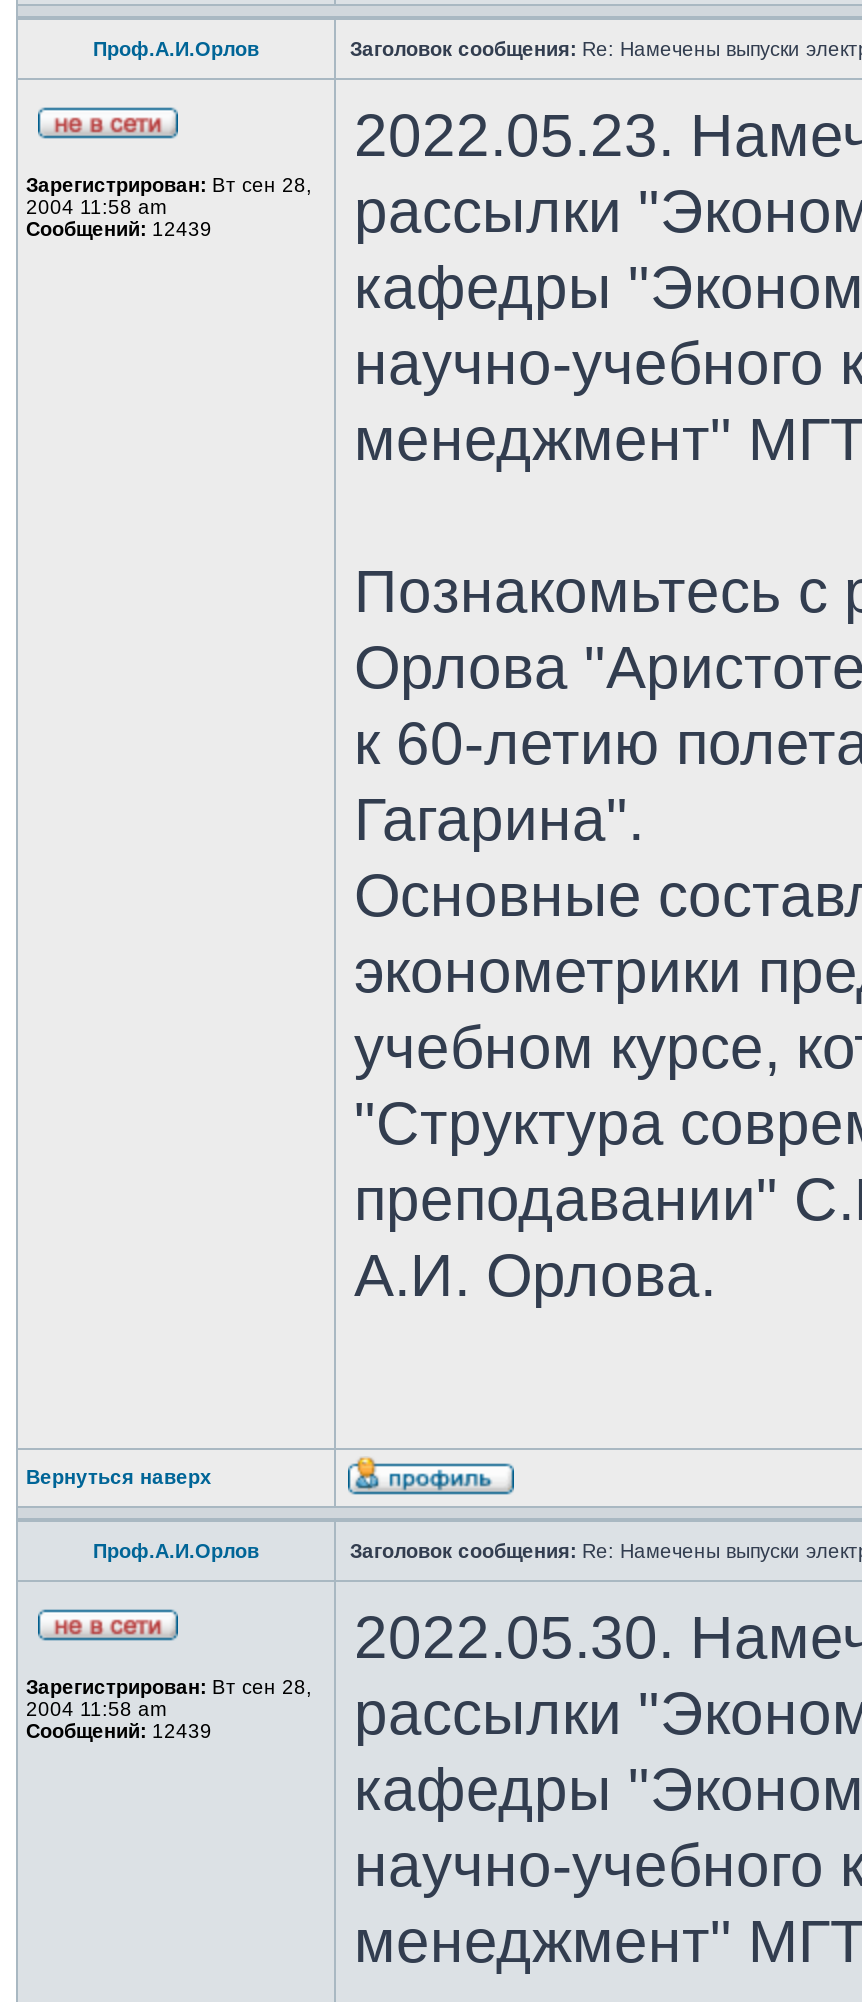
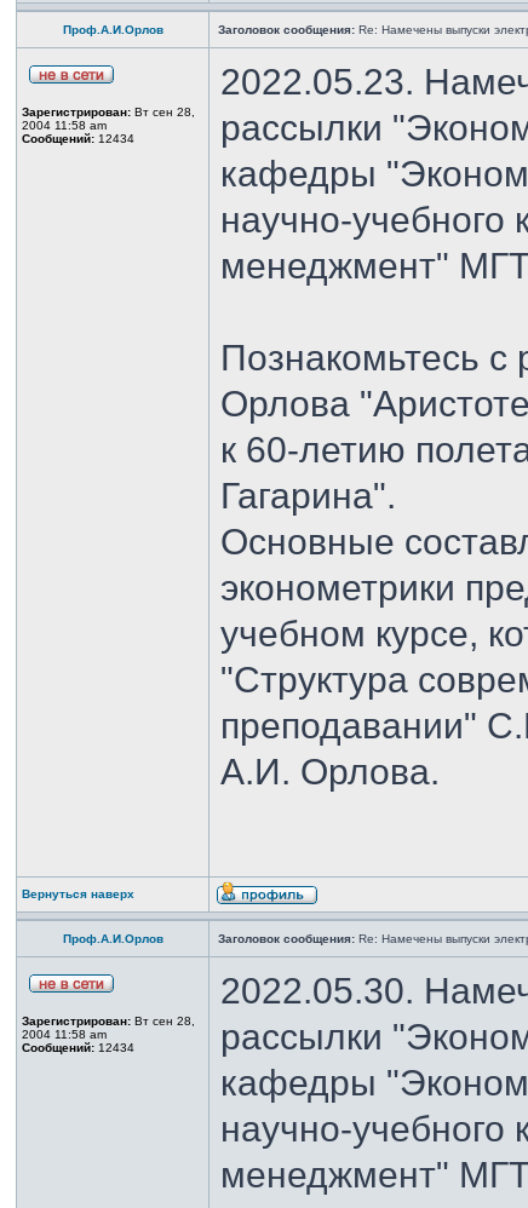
[26,218,212,240] Сообщений: 12439 -> [22,132,134,145] Сообщений: 12434
[26,1720,212,1742] Сообщений: 12439 -> [22,1041,134,1054] Сообщений: 12434

